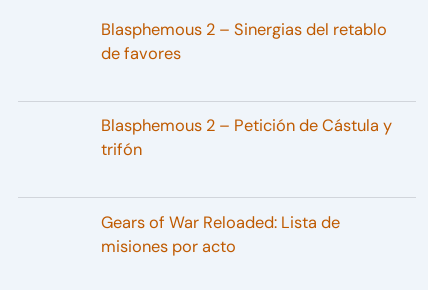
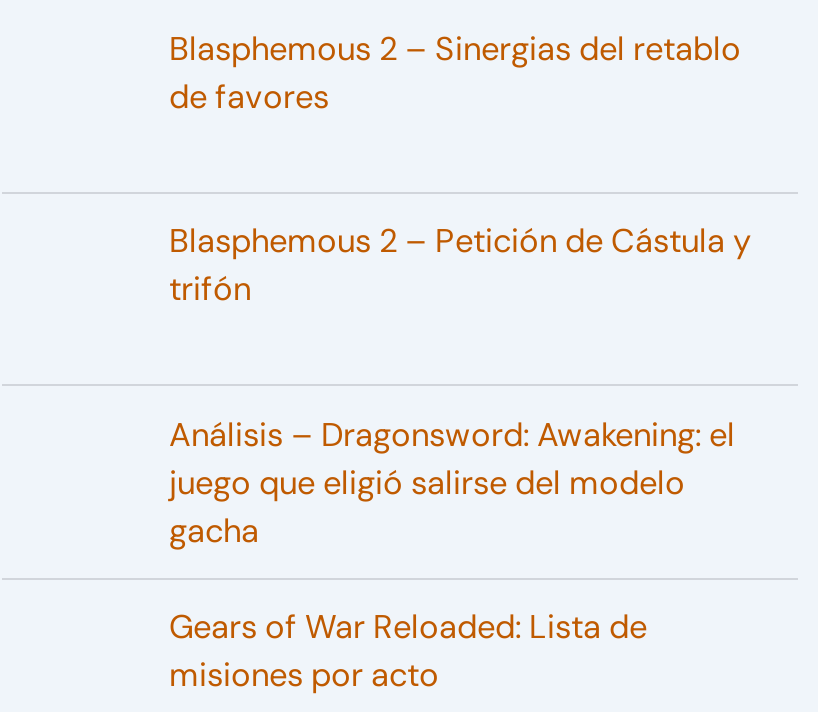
none -> [169,413,735,551] Análisis – Dragonsword: Awakening: el | juego que eligió salirse del modelo | gacha

